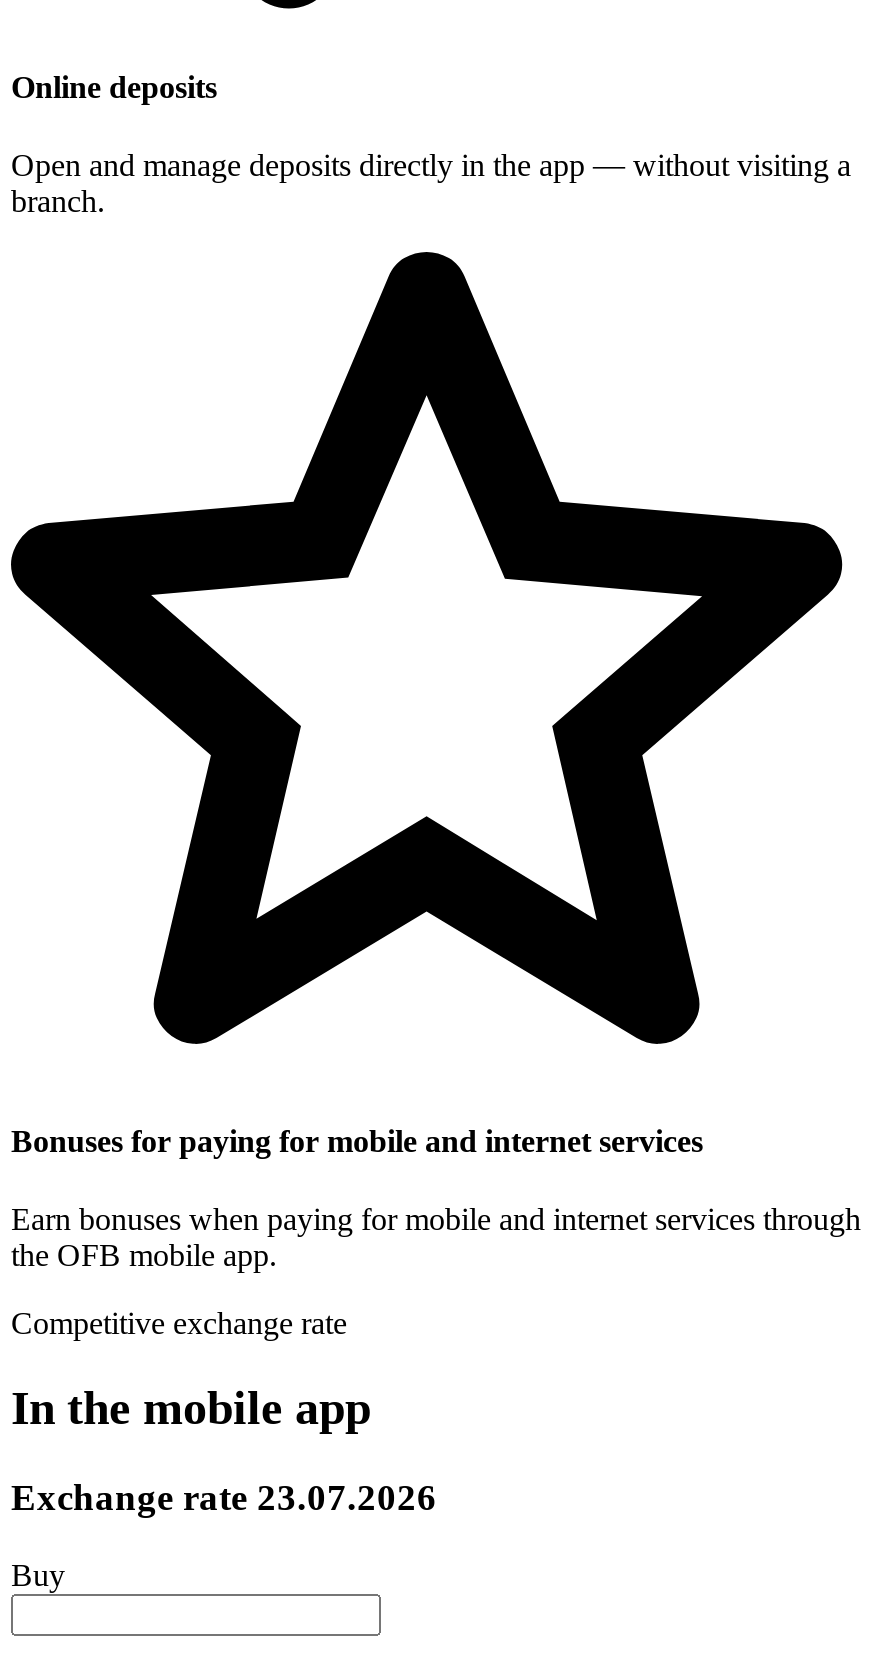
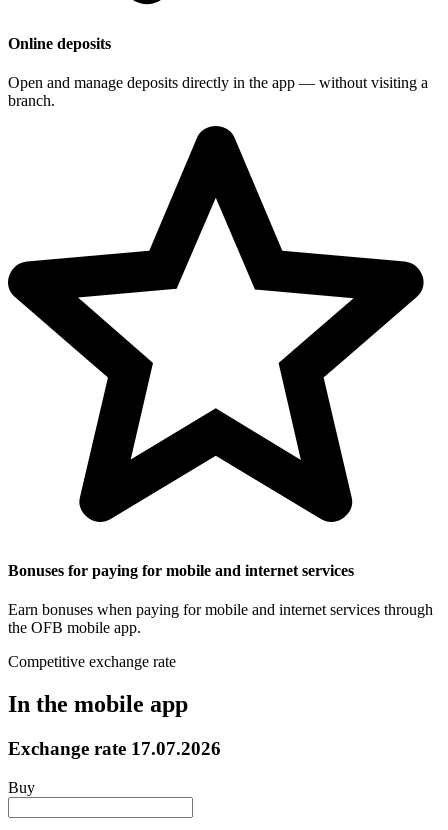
[11,1476,437,1518] Exchange rate 23.07.2026 -> [8,738,221,759] Exchange rate 17.07.2026

